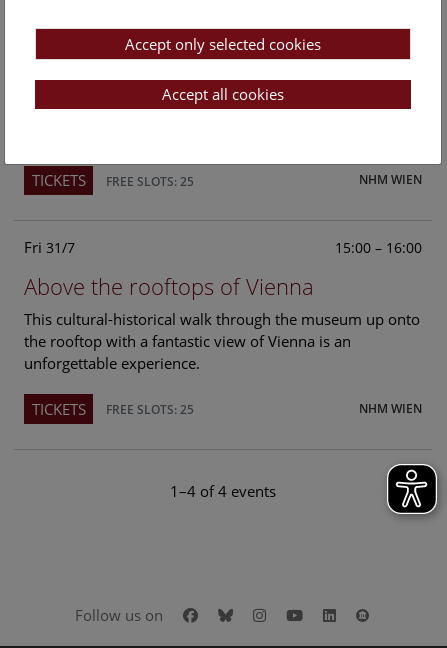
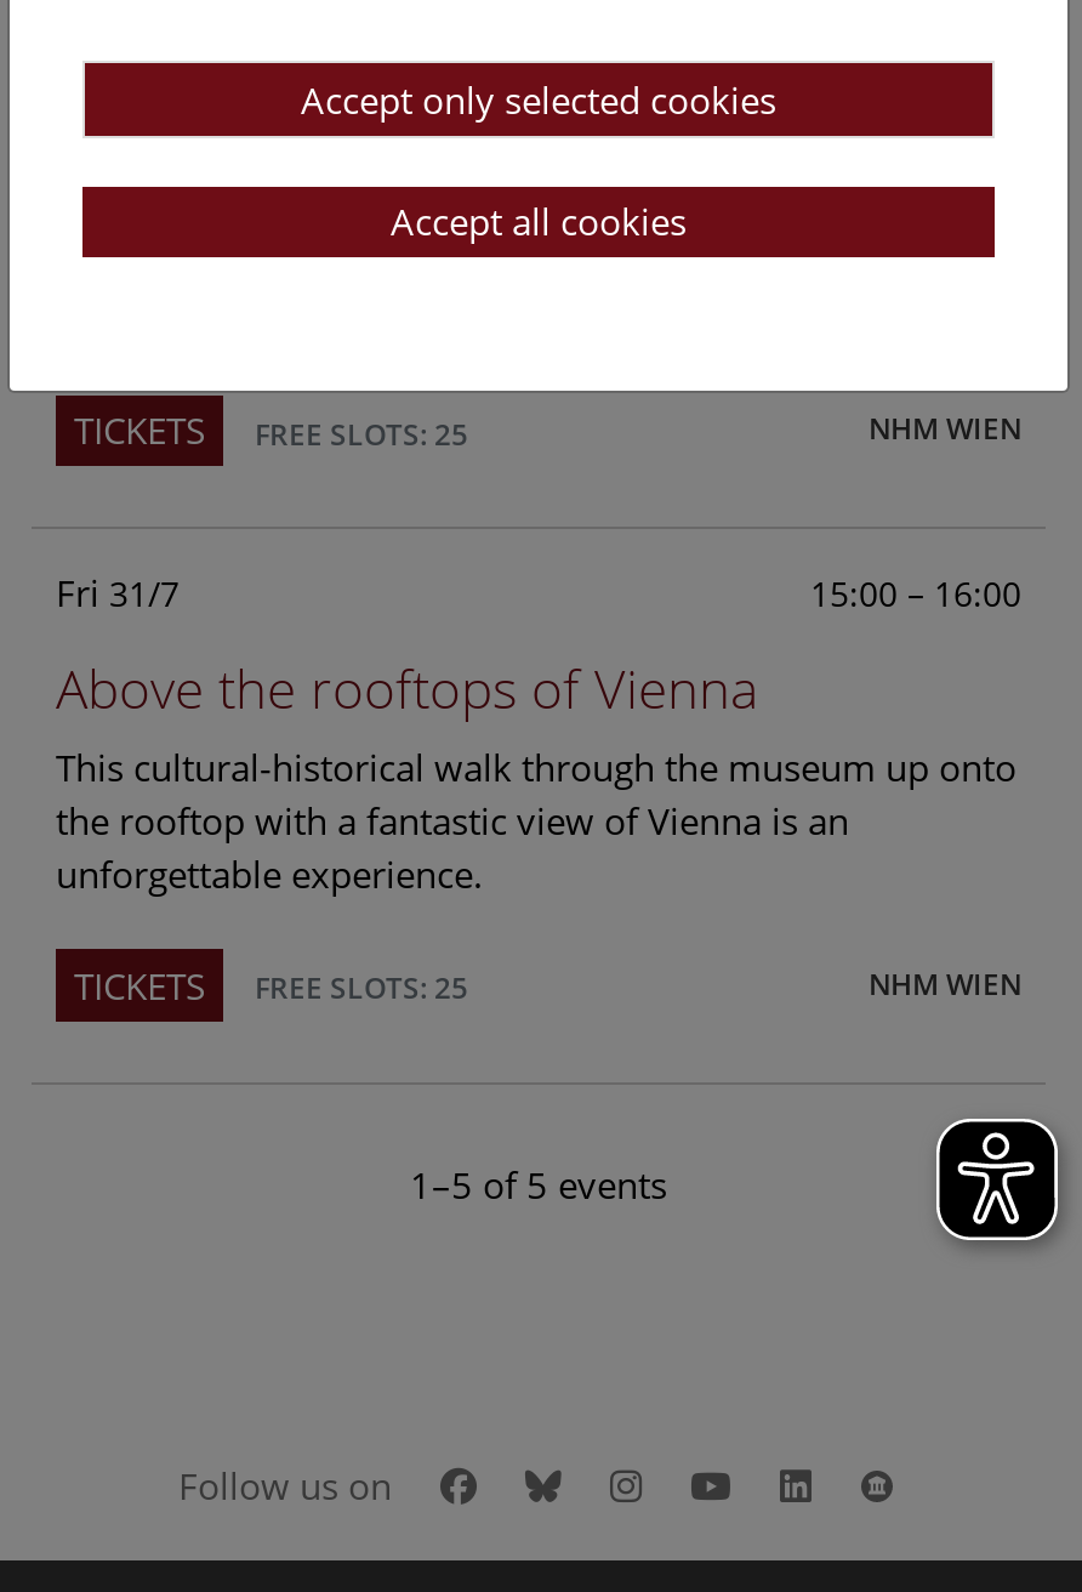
[170,481,276,501] 1–4 of 4 events -> [410,1159,667,1208] 1–5 of 5 events

